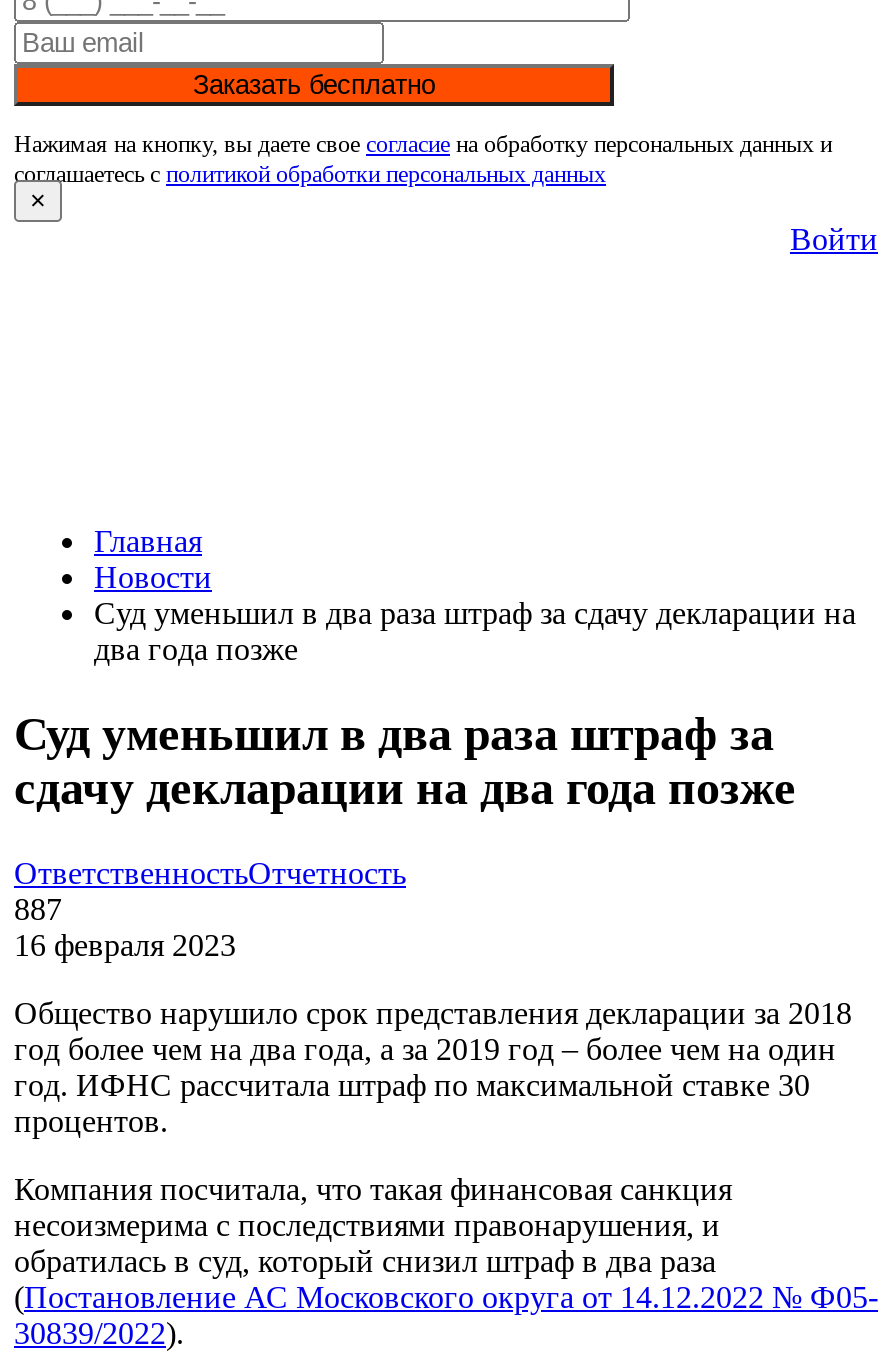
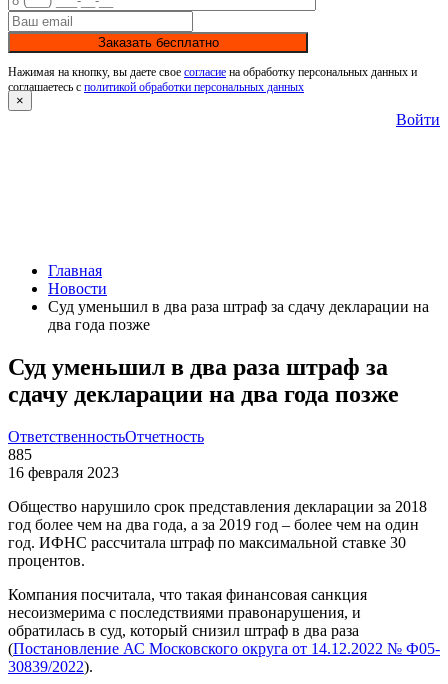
[14,892,62,926] 887 -> [8,446,32,463] 885

